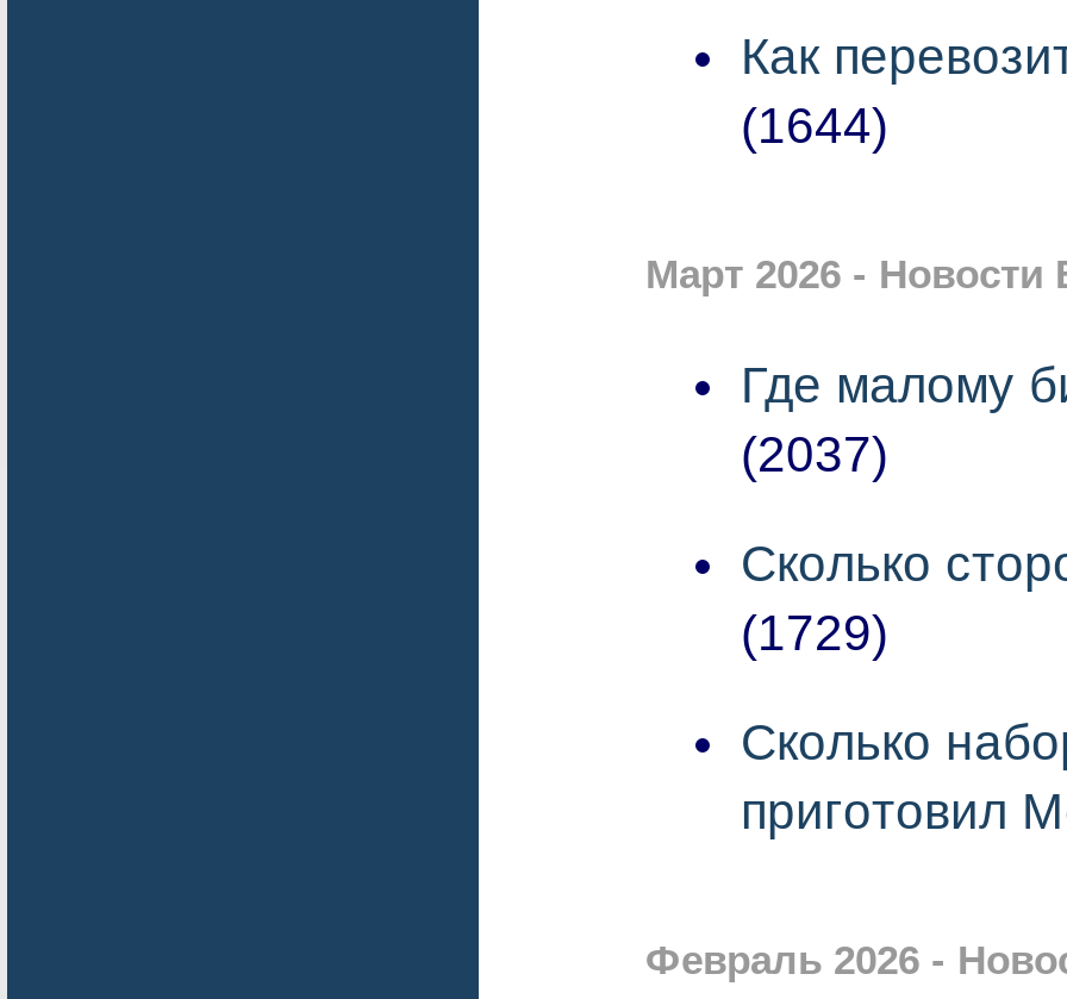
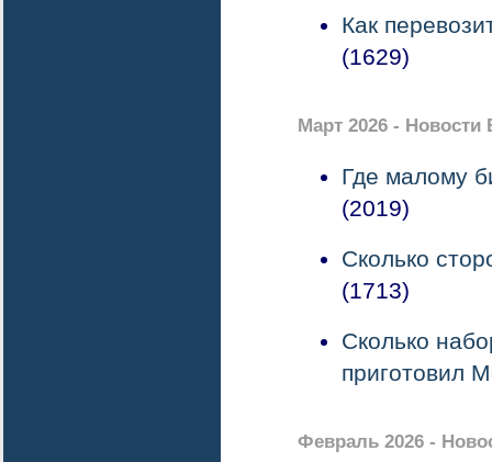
[741,98,888,152] (1644) -> [342,44,410,69] (1629)
[741,426,888,481] (2037) -> [342,195,410,221] (2019)
[741,605,888,660] (1729) -> [342,278,410,303] (1713)

